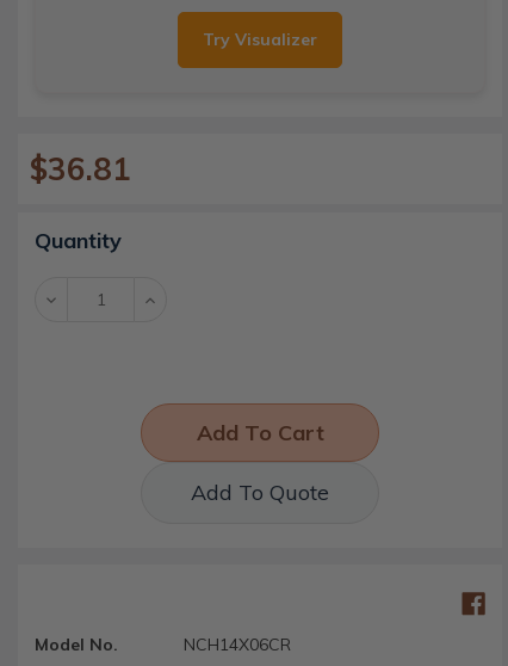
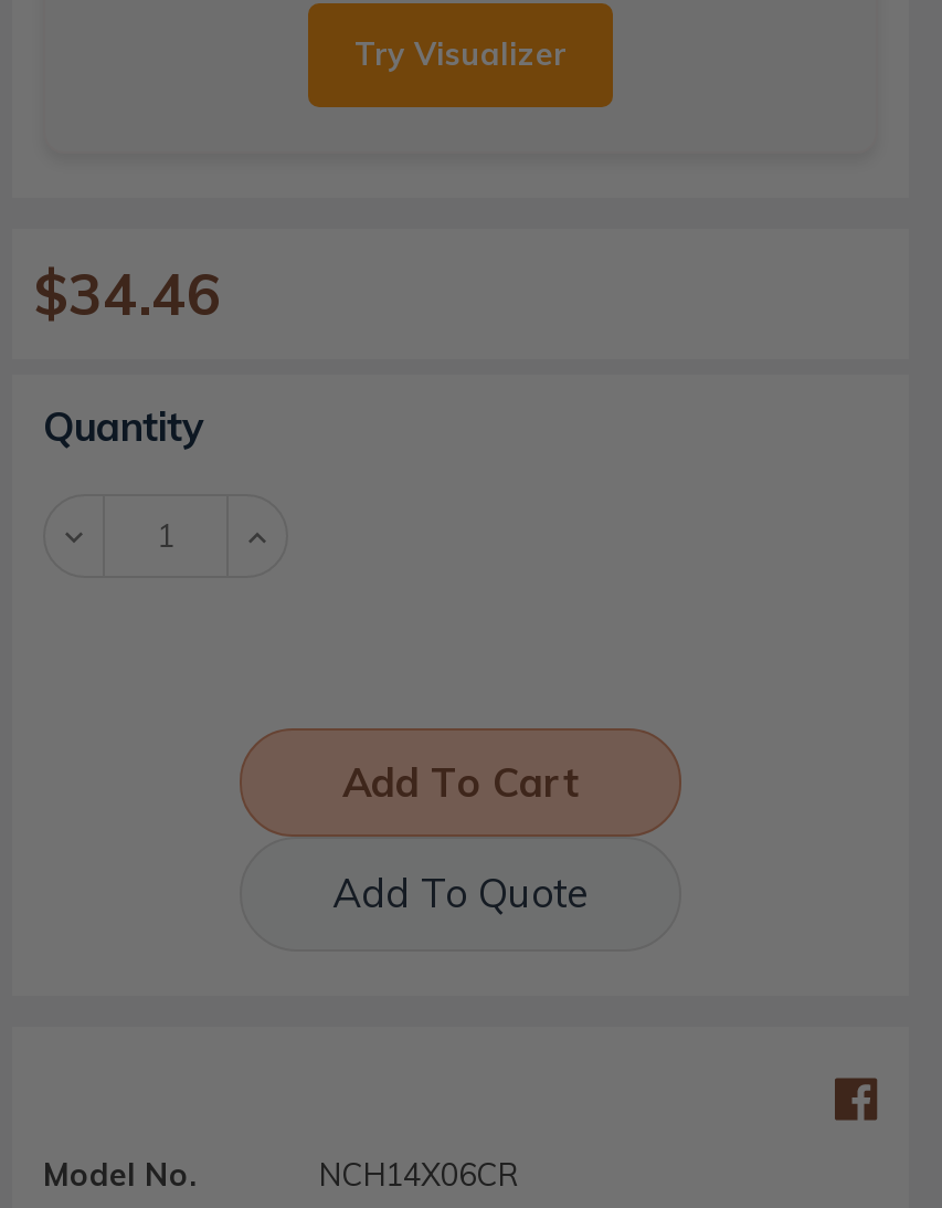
[30,149,131,189] $36.81 -> [34,258,222,330] $34.46

